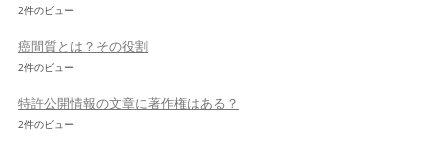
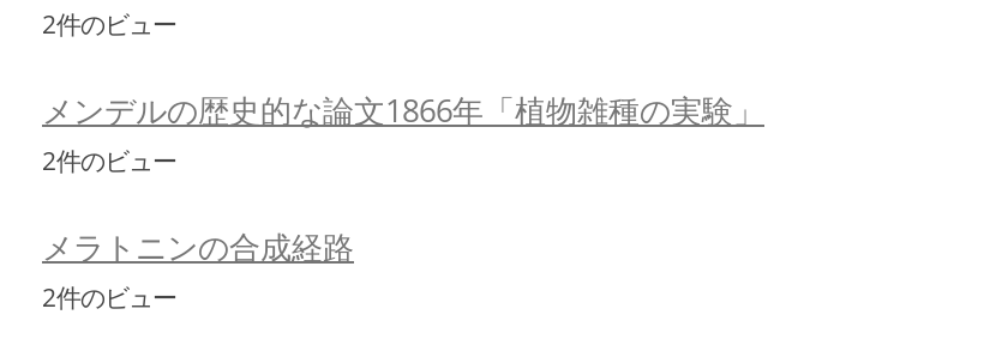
[18,37,148,55] 癌間質とは？その役割 -> [42,89,764,132] メンデルの歴史的な論文1866年「植物雑種の実験」
[18,94,239,112] 特許公開情報の文章に著作権はある？ -> [42,225,354,268] メラトニンの合成経路

